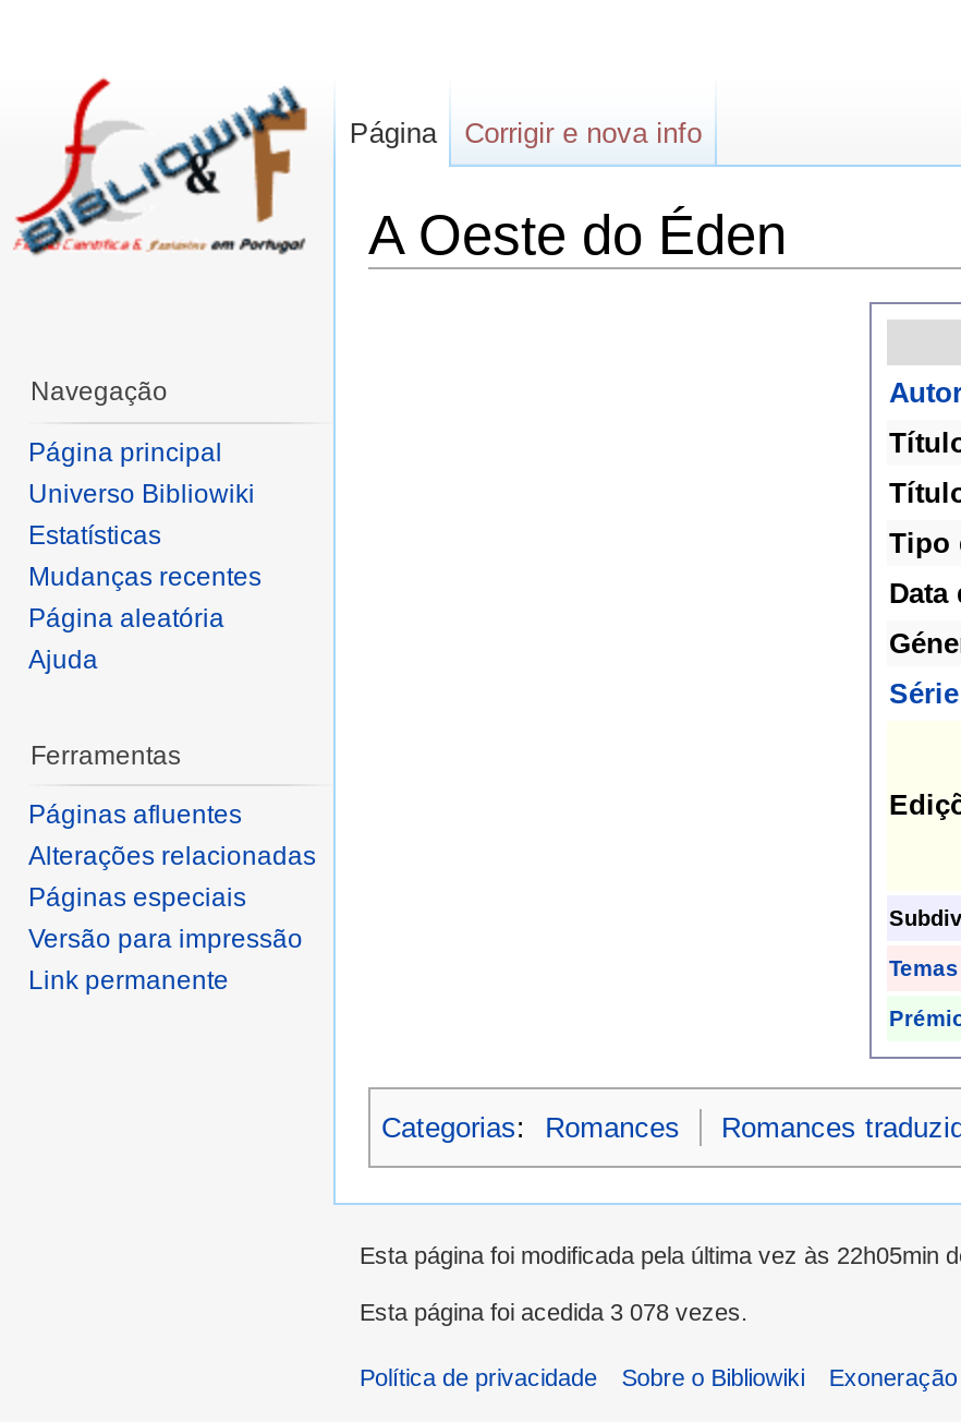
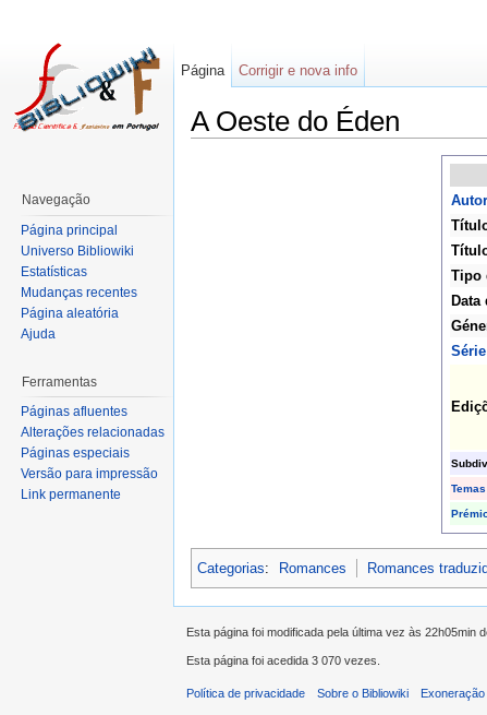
[360,1299,747,1326] Esta página foi acedida 3 078 vezes. -> [186,654,380,667] Esta página foi acedida 3 070 vezes.

